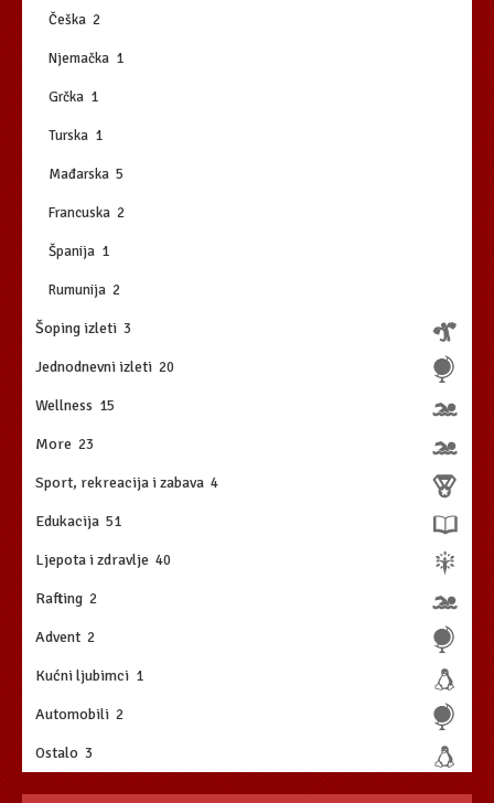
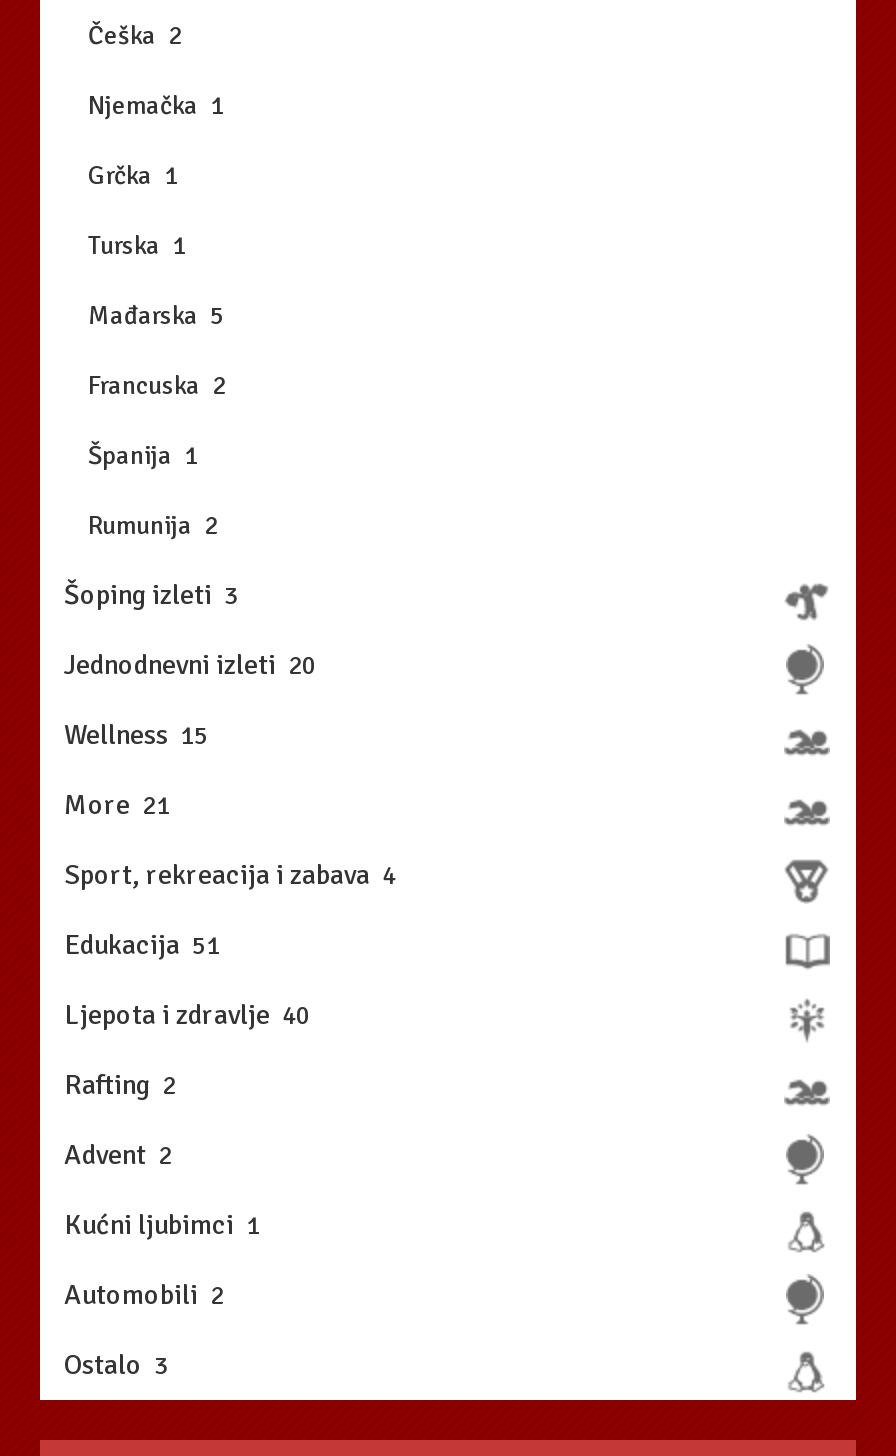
[35,435,94,453] More 23 -> [64,788,170,822] More 21

